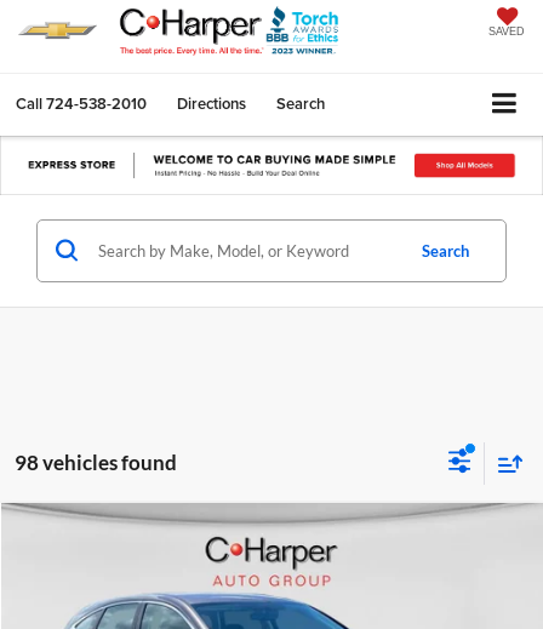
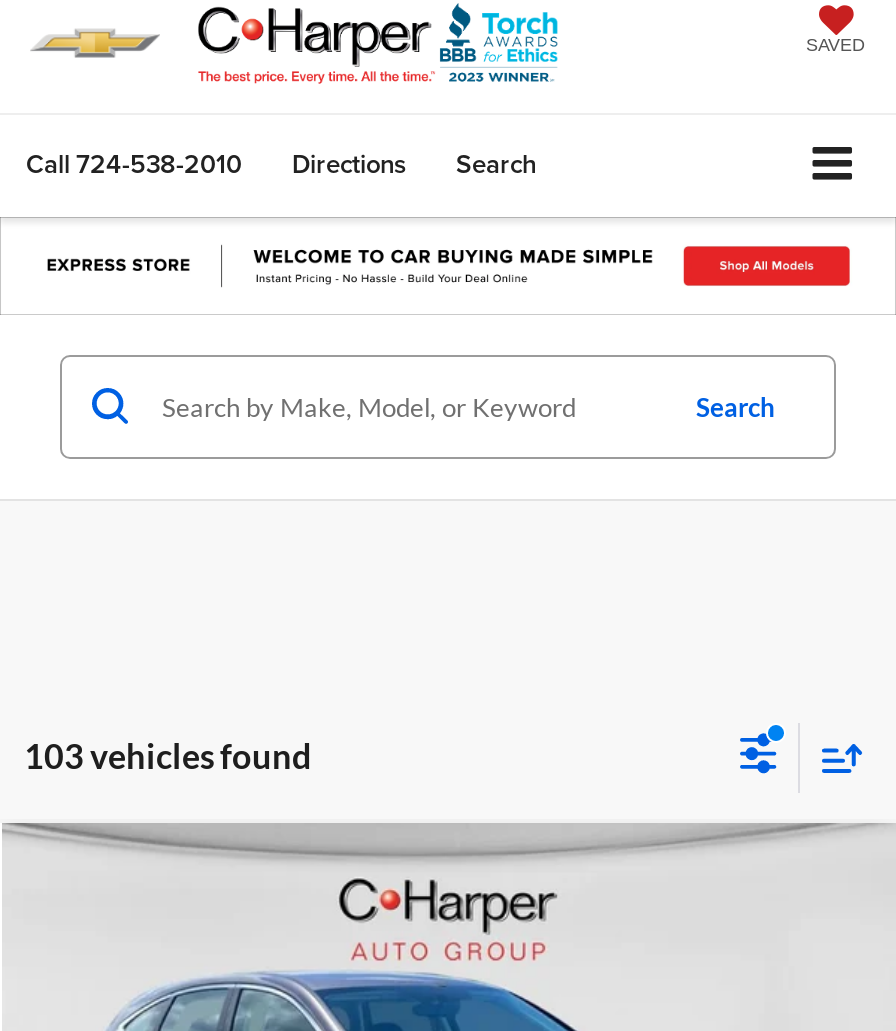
[15,450,177,475] 98 vehicles found -> [24,736,312,778] 103 vehicles found

